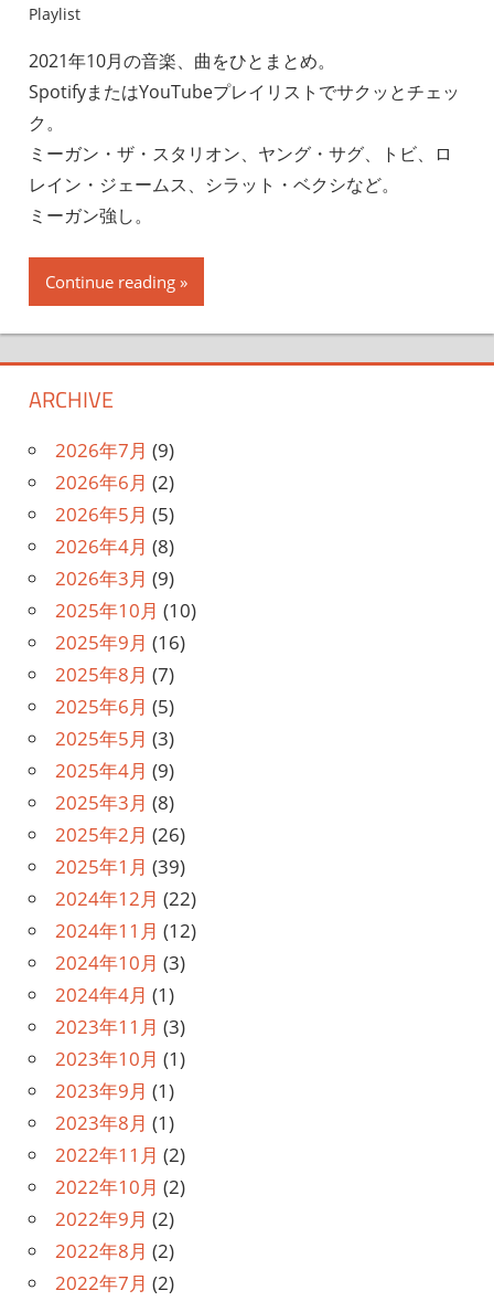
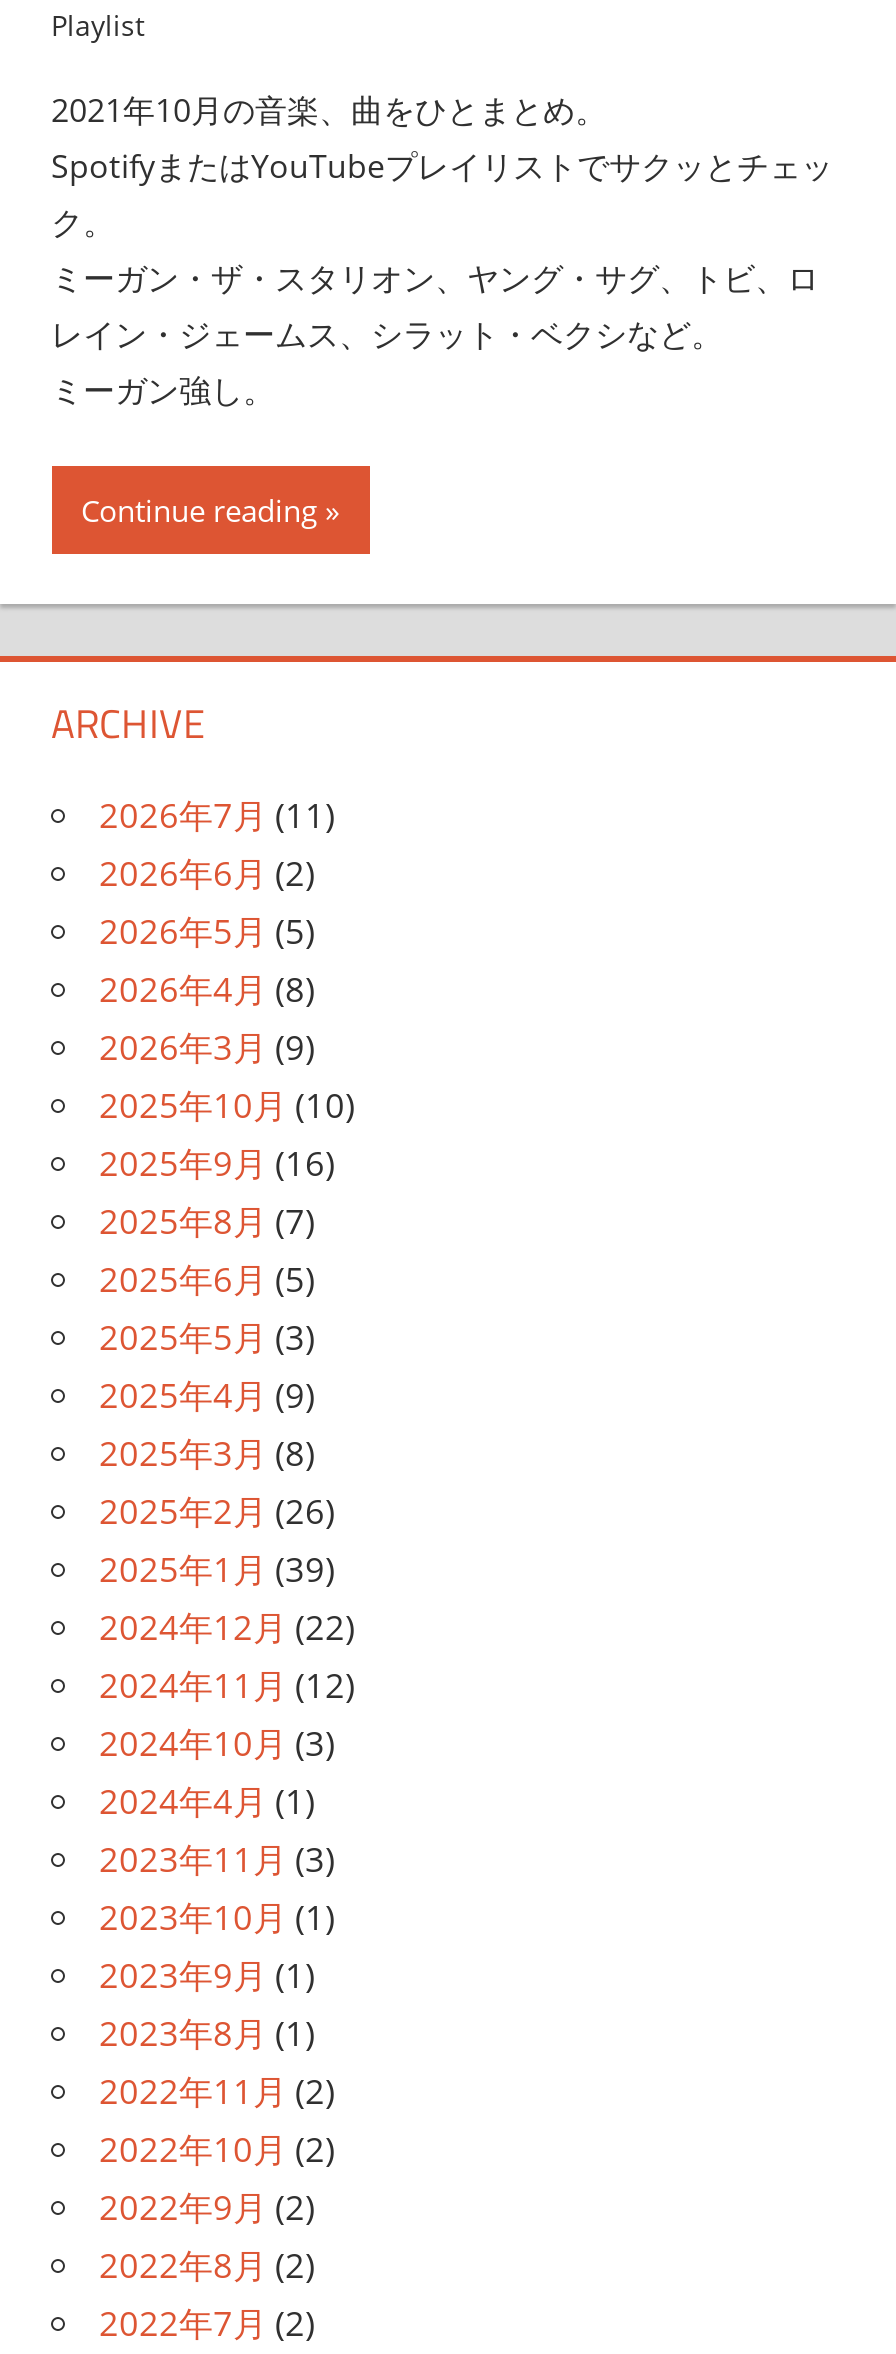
[55,437,174,463] 2026年7月(9) -> [99,792,335,838] 2026年7月(11)

